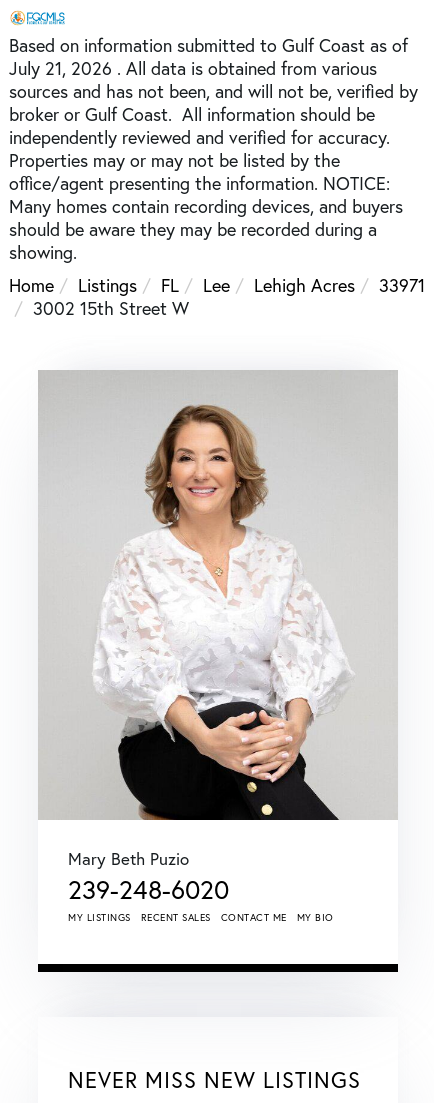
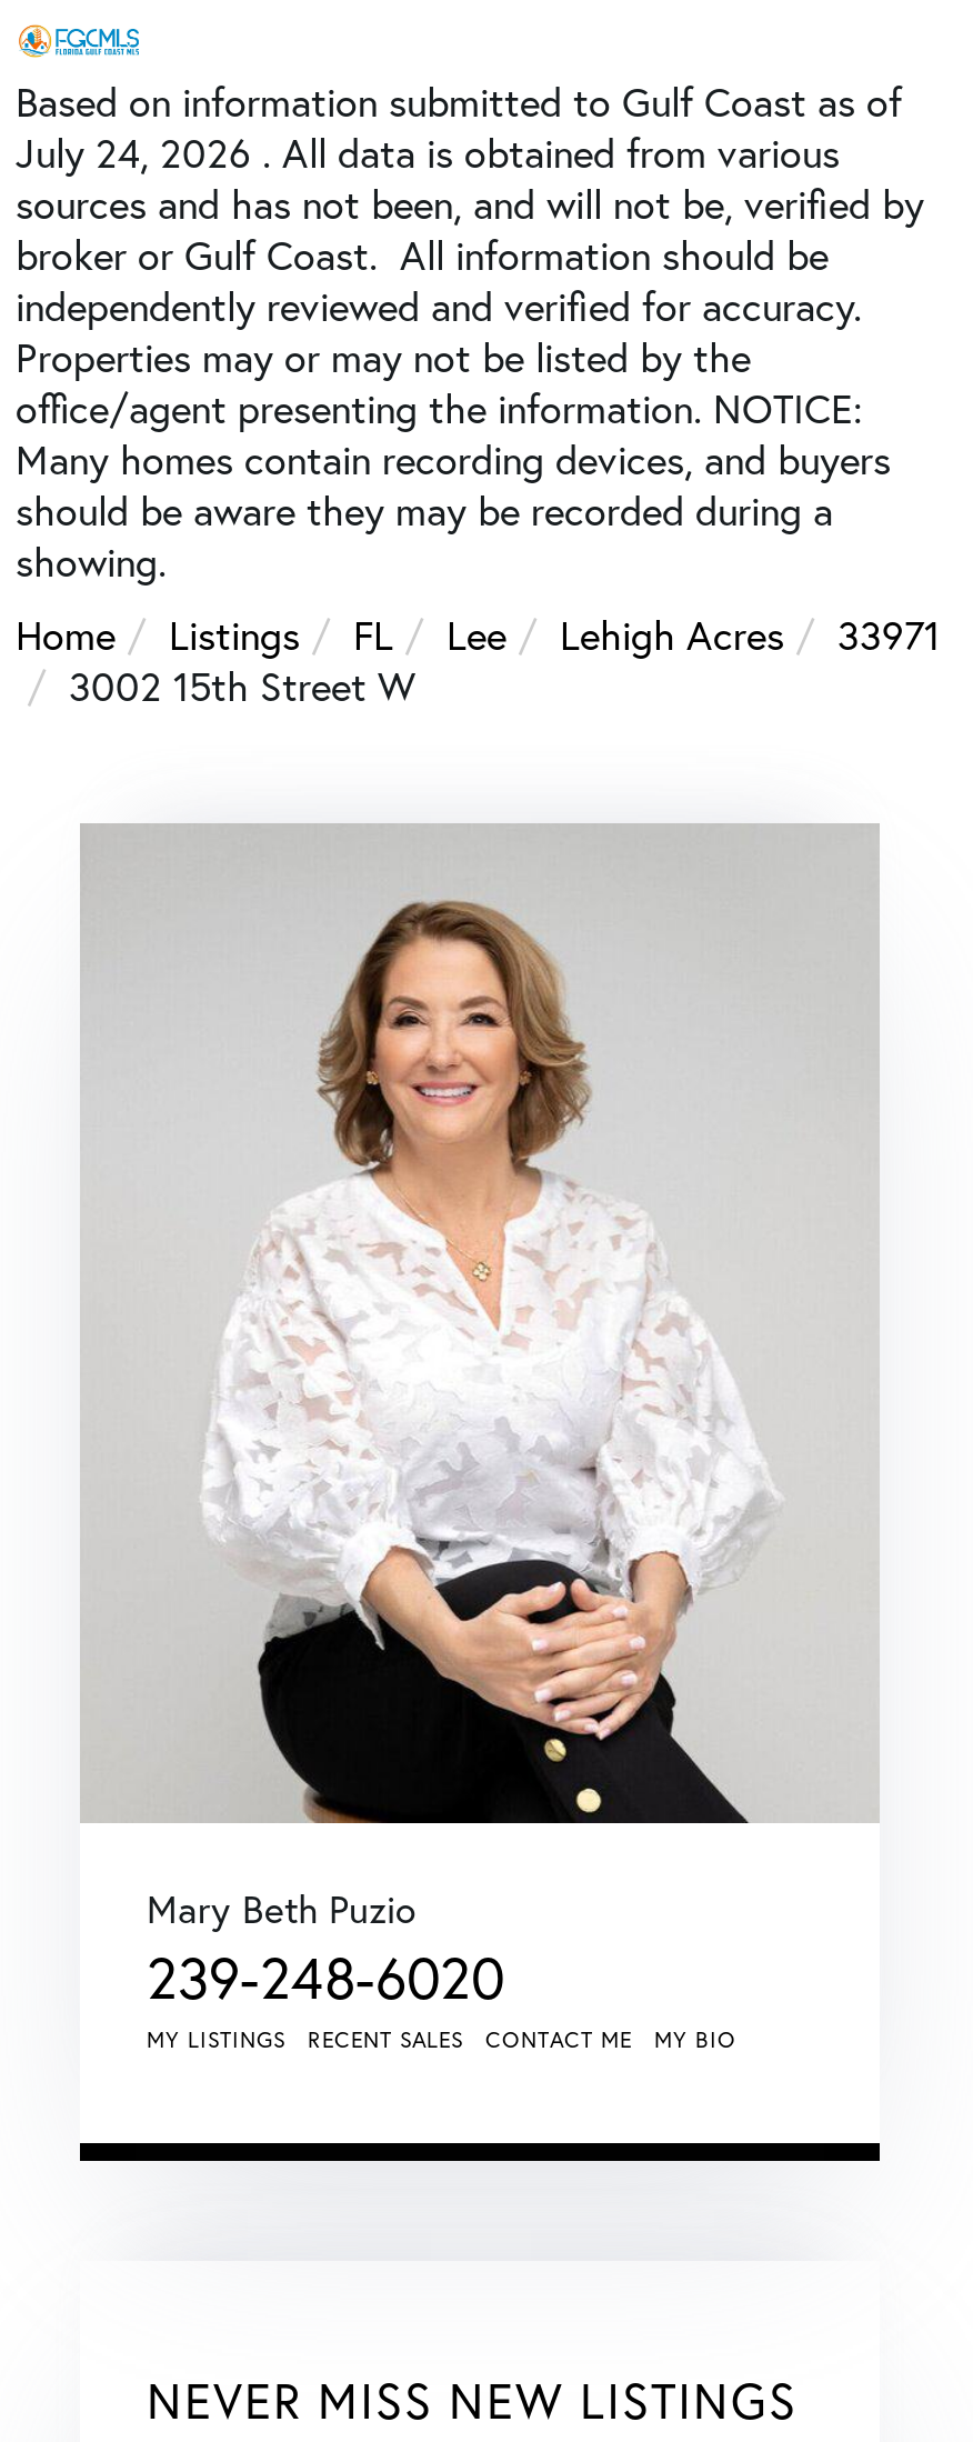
[9,57,377,80] July 21, 2026 . All data is obtained from various -> [16,128,840,179] July 24, 2026 . All data is obtained from various

